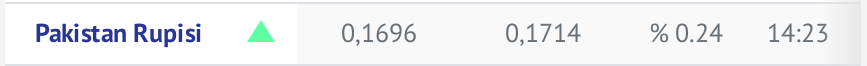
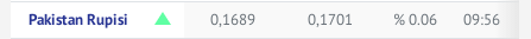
[341,16,417,50] 0,1696 -> [210,9,255,30] 0,1689
[505,16,581,50] 0,1714 -> [308,9,353,30] 0,1701
[649,16,723,50] % 0.24 -> [393,9,437,30] % 0.06
[767,16,829,50] 14:23 -> [463,9,500,30] 09:56

